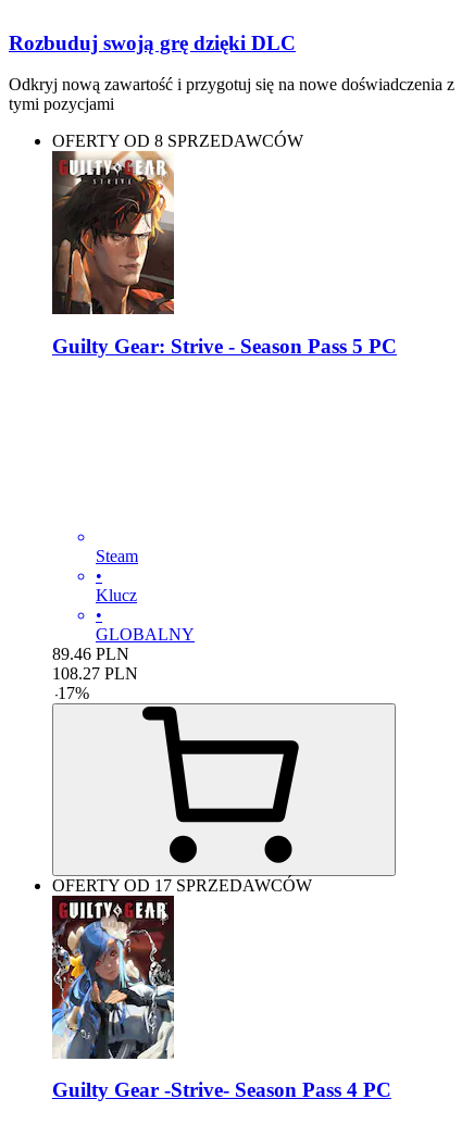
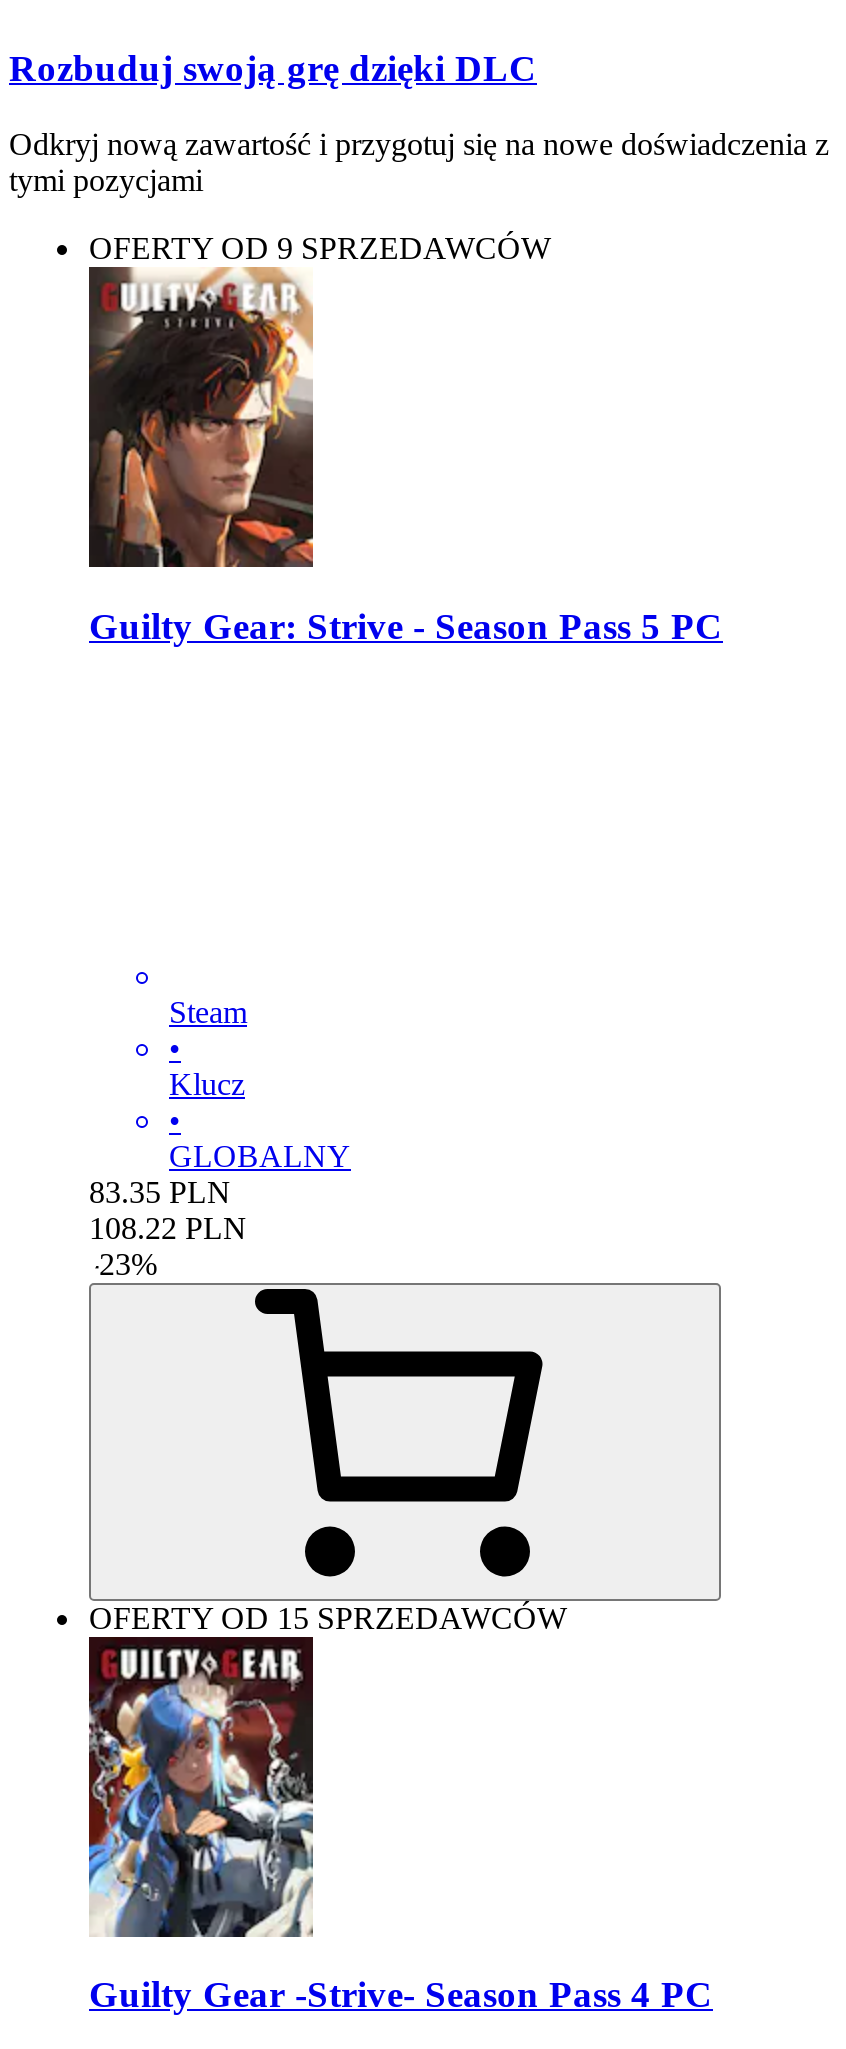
[52,132,303,150] OFERTY OD 8 SPRZEDAWCÓW -> [89,231,551,265] OFERTY OD 9 SPRZEDAWCÓW
[52,644,129,663] 89.46 PLN -> [89,1174,231,1208] 83.35 PLN
[52,664,138,682] 108.27 PLN -> [89,1210,247,1244] 108.22 PLN
[52,683,89,702] - 17% -> [89,1246,157,1280] - 23%
[52,876,312,894] OFERTY OD 17 SPRZEDAWCÓW -> [89,1600,567,1634] OFERTY OD 15 SPRZEDAWCÓW

